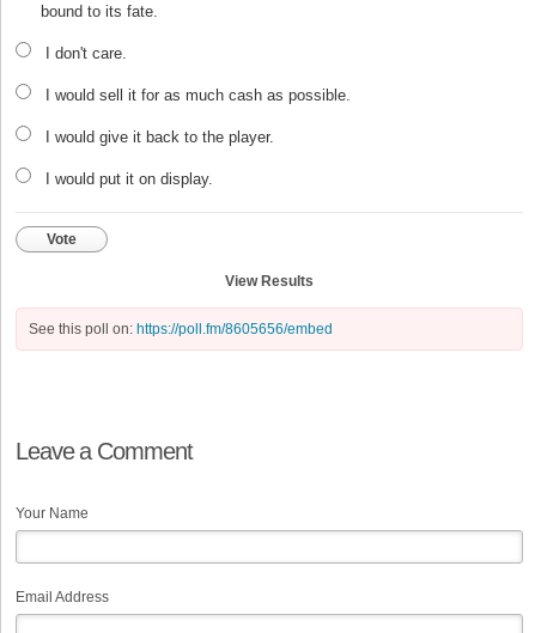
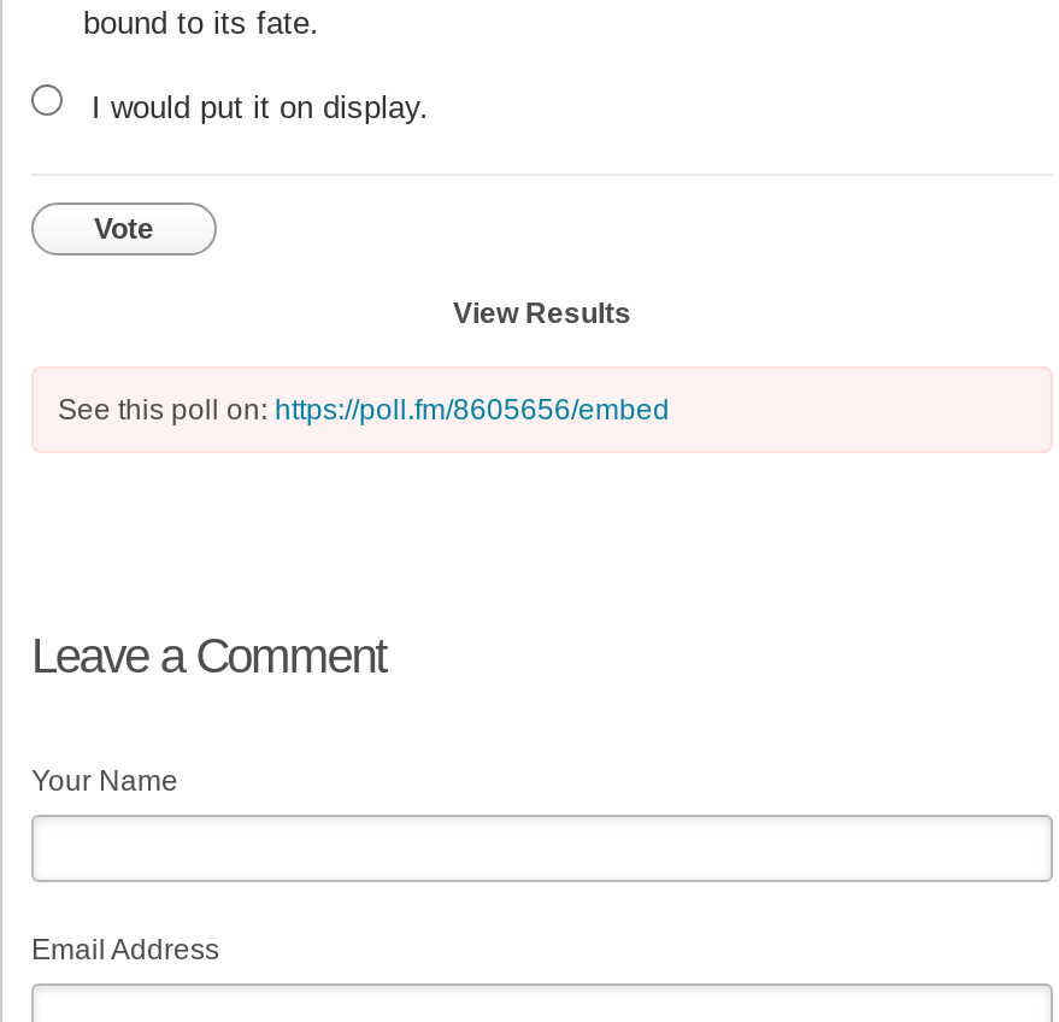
[45,44,351,146] I don't care. | I would sell it for as much cash as possible. | I would give it back to the player. -> none

